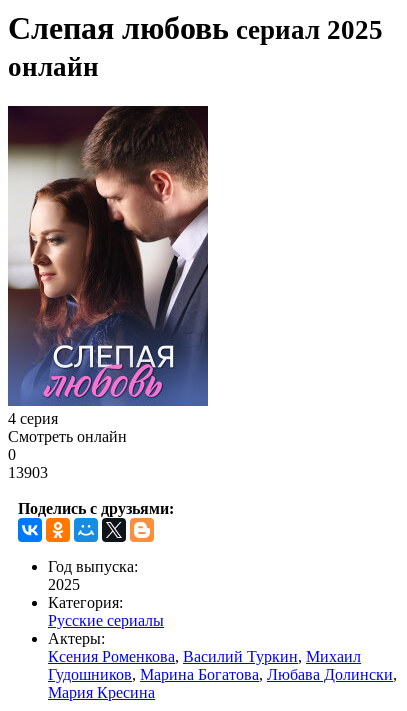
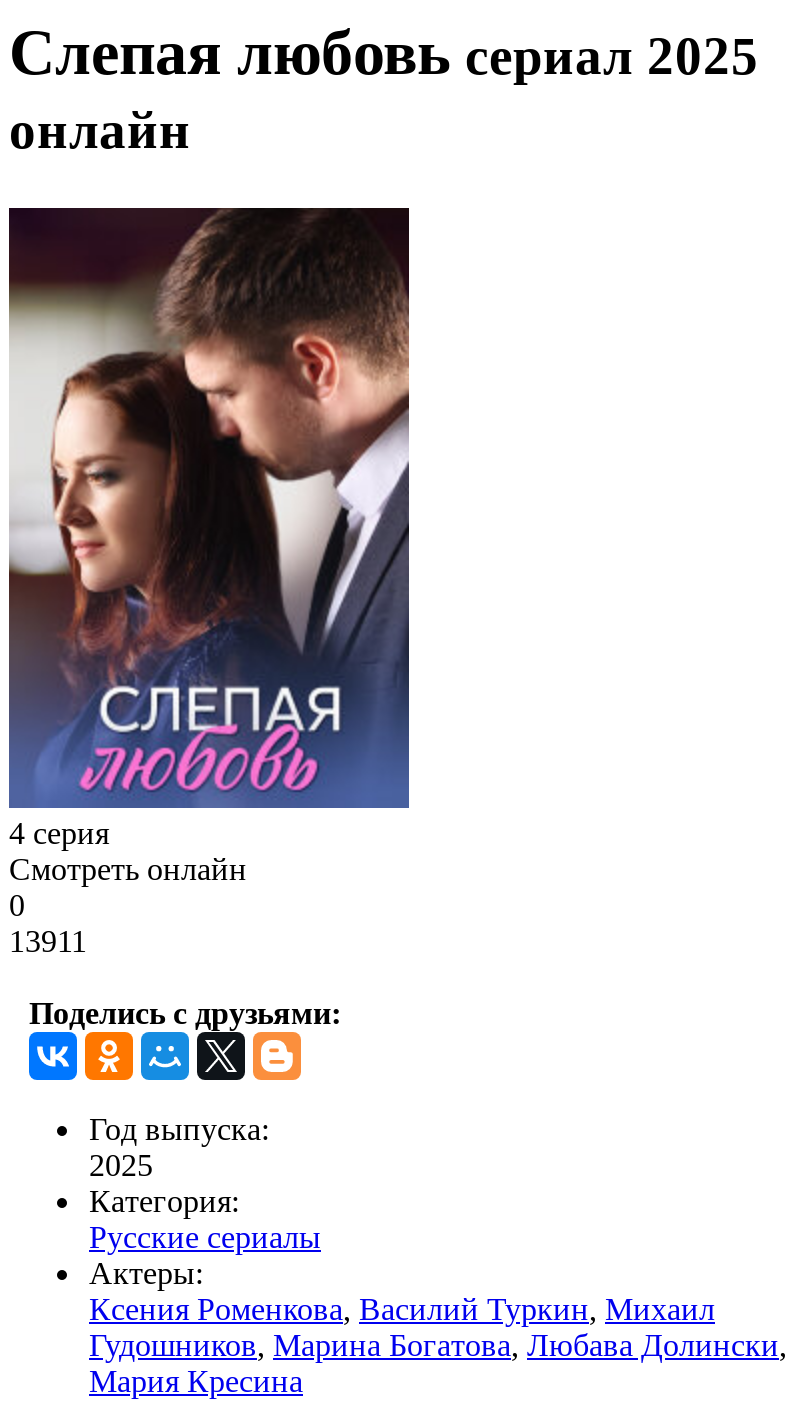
[8,464,48,481] 13903 -> [9,924,87,958] 13911

